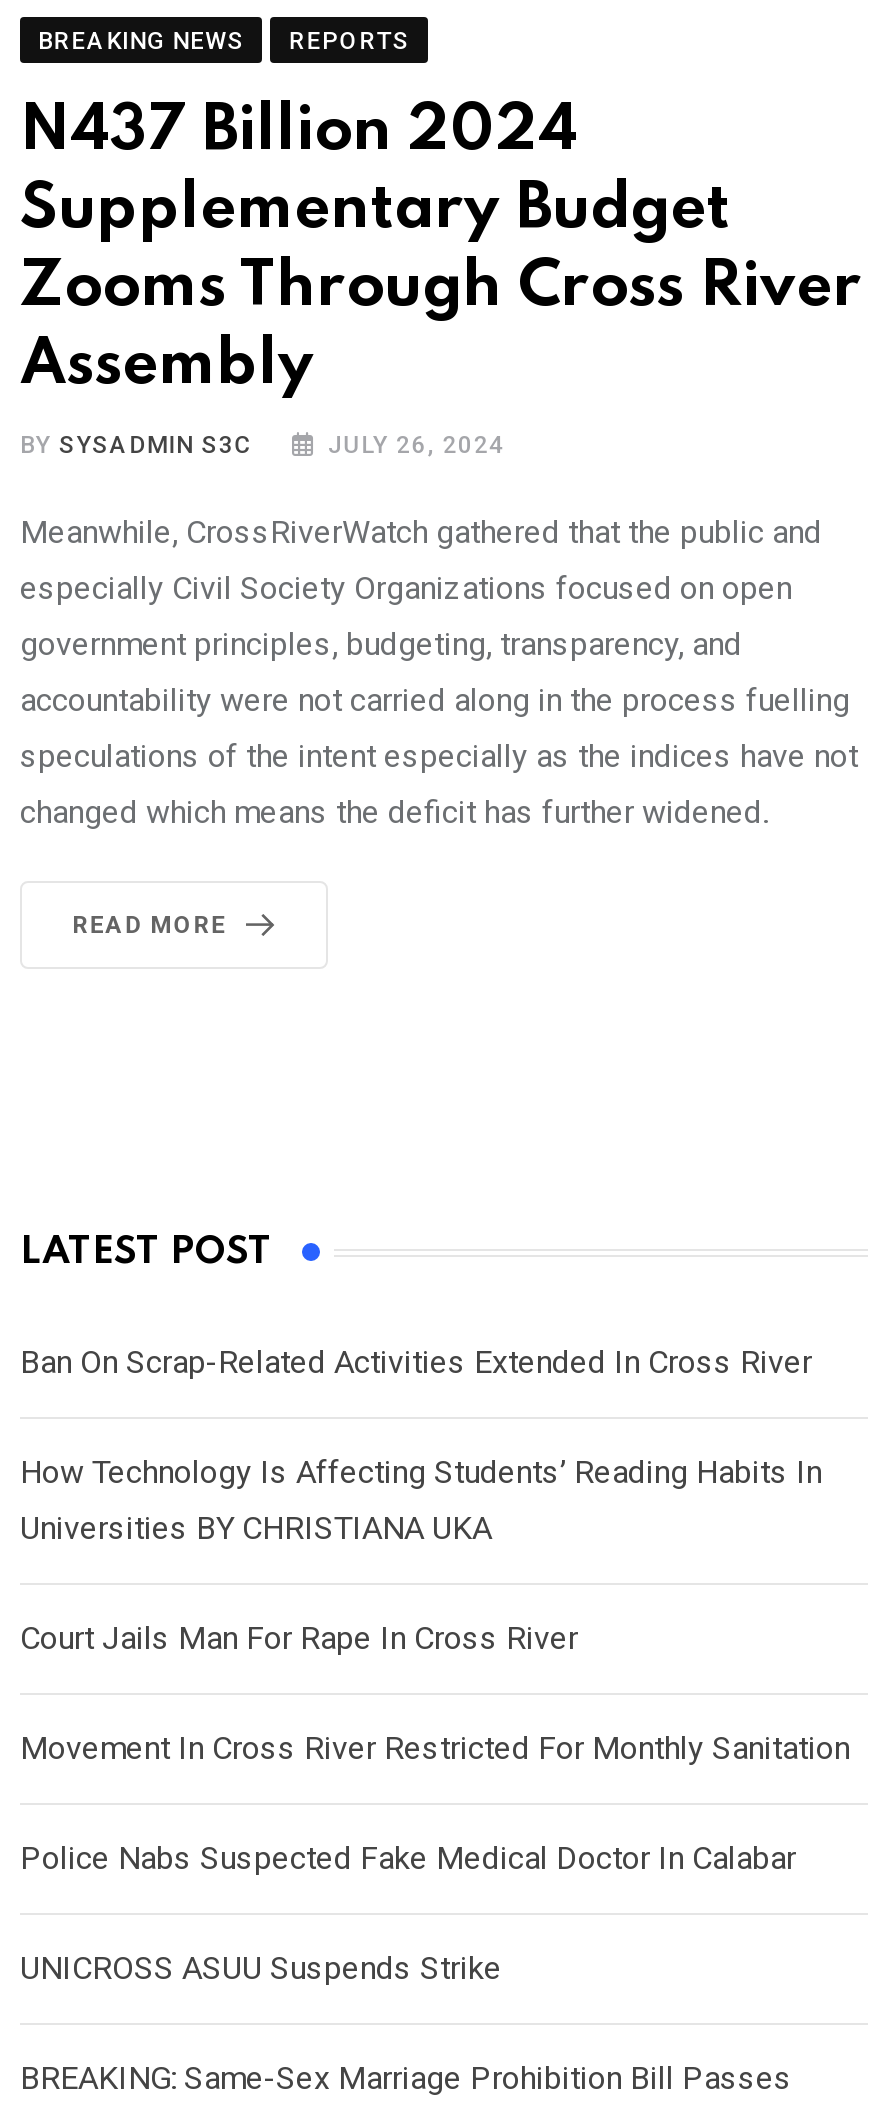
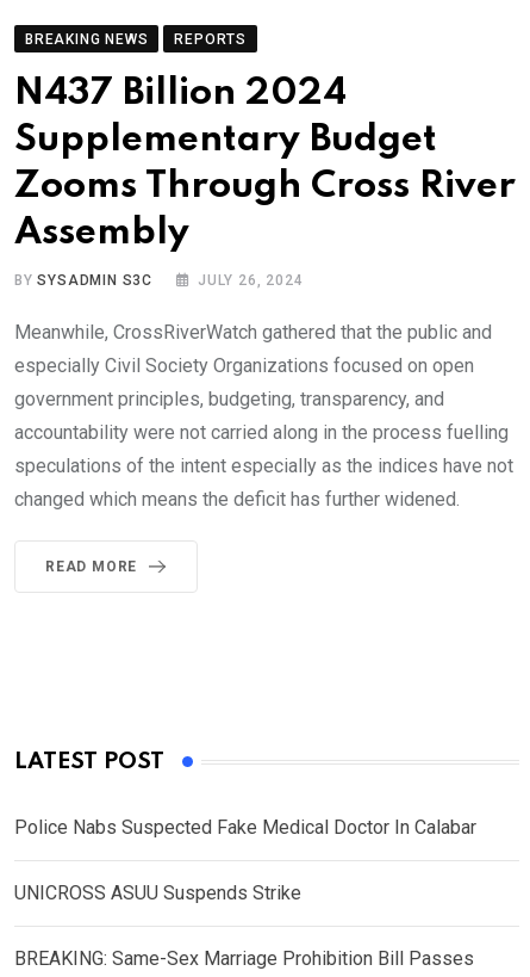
[20,1343,850,1767] Ban On Scrap-Related Activities Extended In Cross River | How Technology Is Affecting Students’ Reading Habits In | Universities BY CHRISTIANA UKA | Court Jails Man For Rape In Cross River | Movement In Cross River Restricted For Monthly Sanitation -> none

